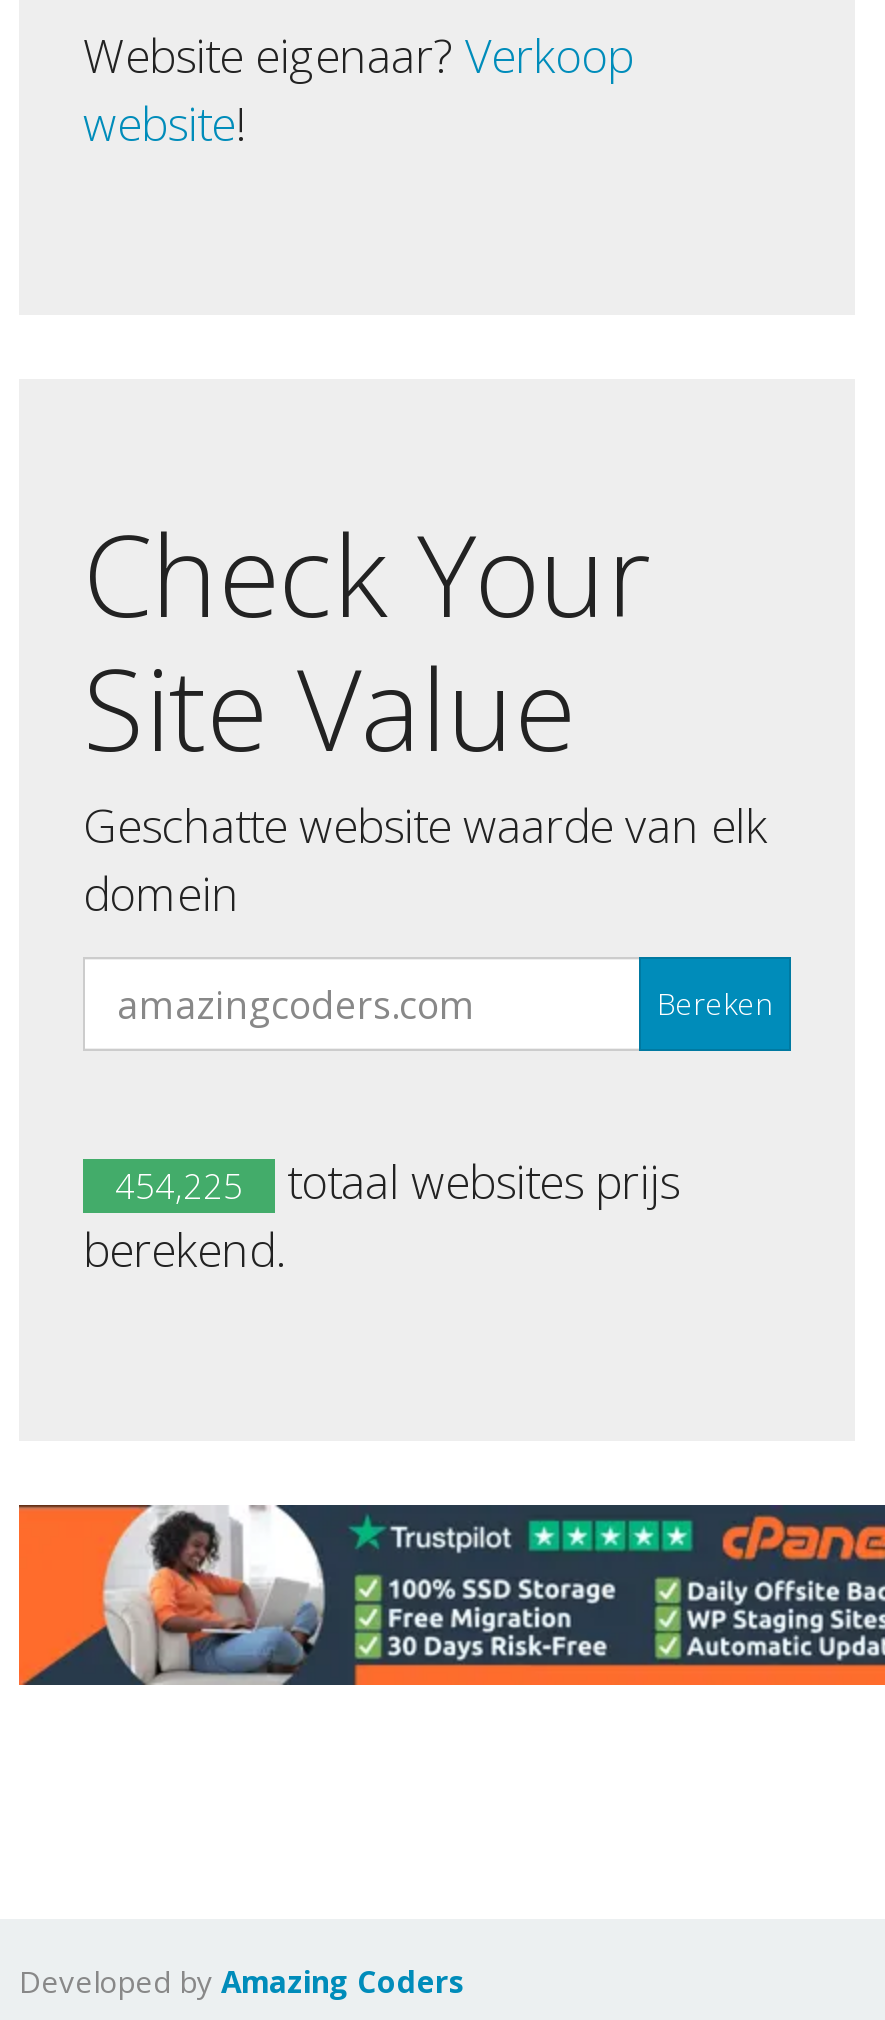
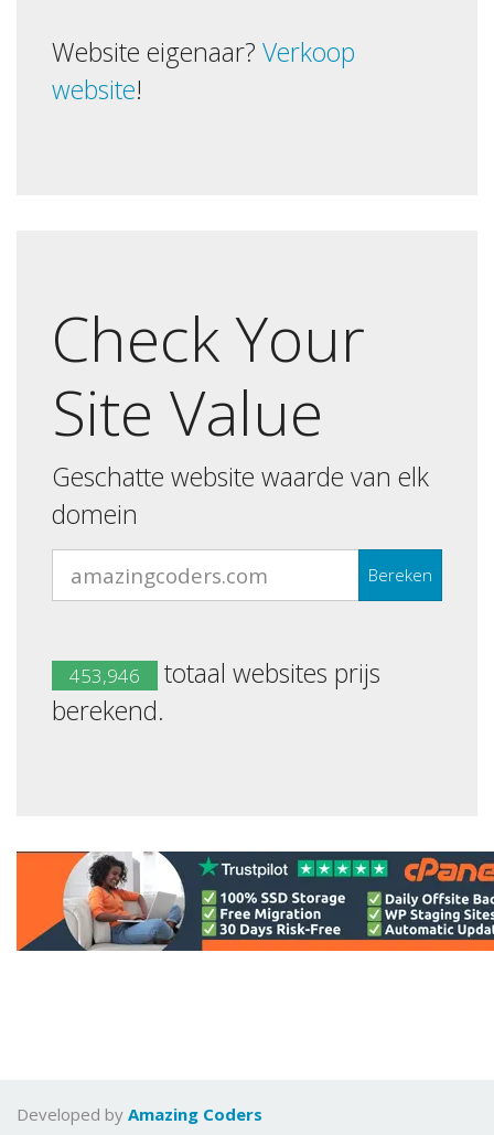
[115,1148,679,1212] 454,225 totaal websites prijs -> [69,655,380,690] 453,946 totaal websites prijs

